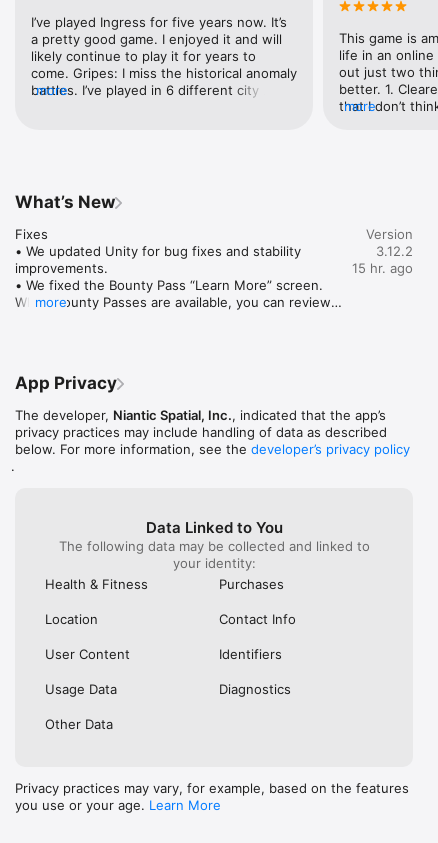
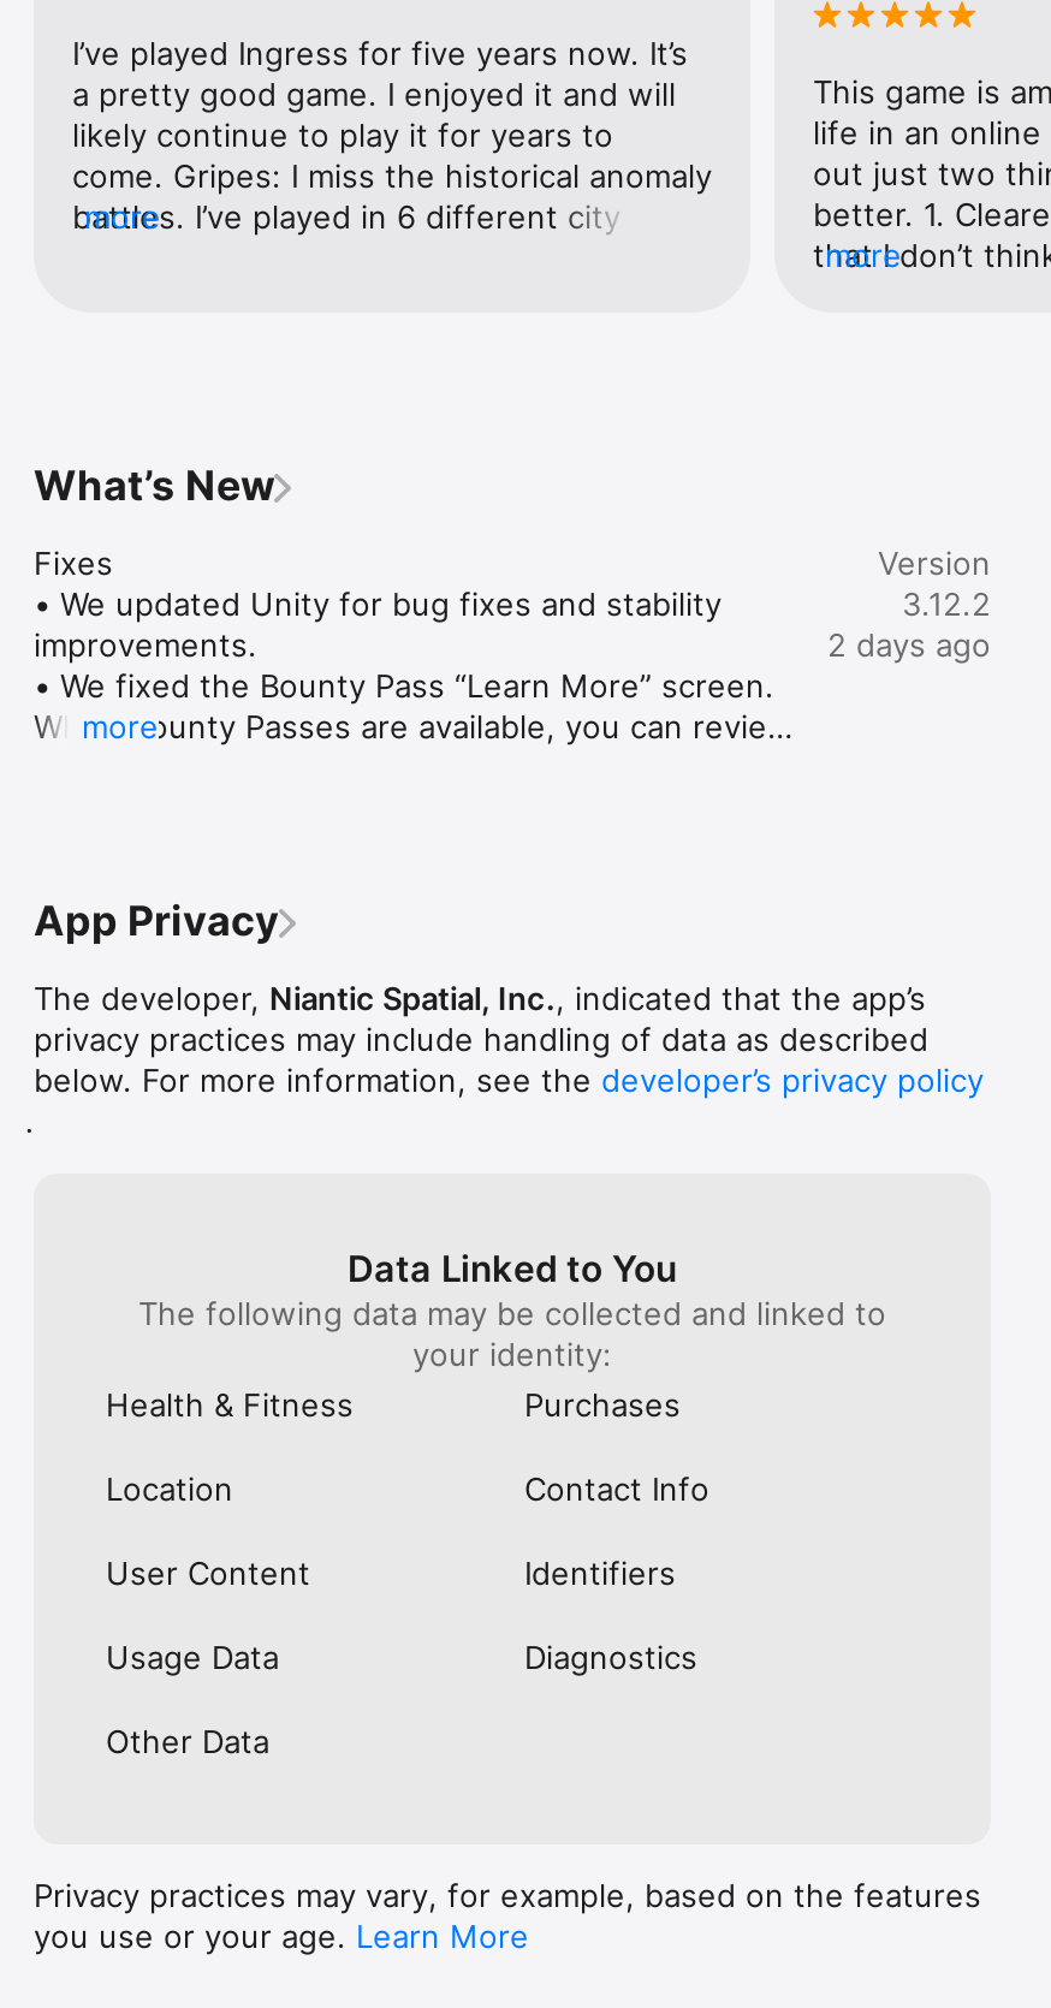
[352,260,413,276] 15 hr. ago -> [827,625,991,664] 2 days ago

